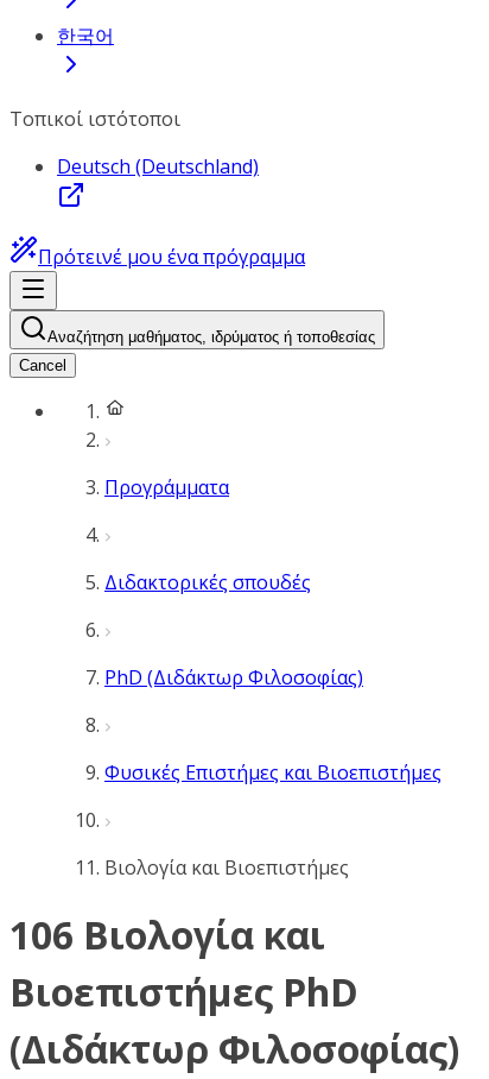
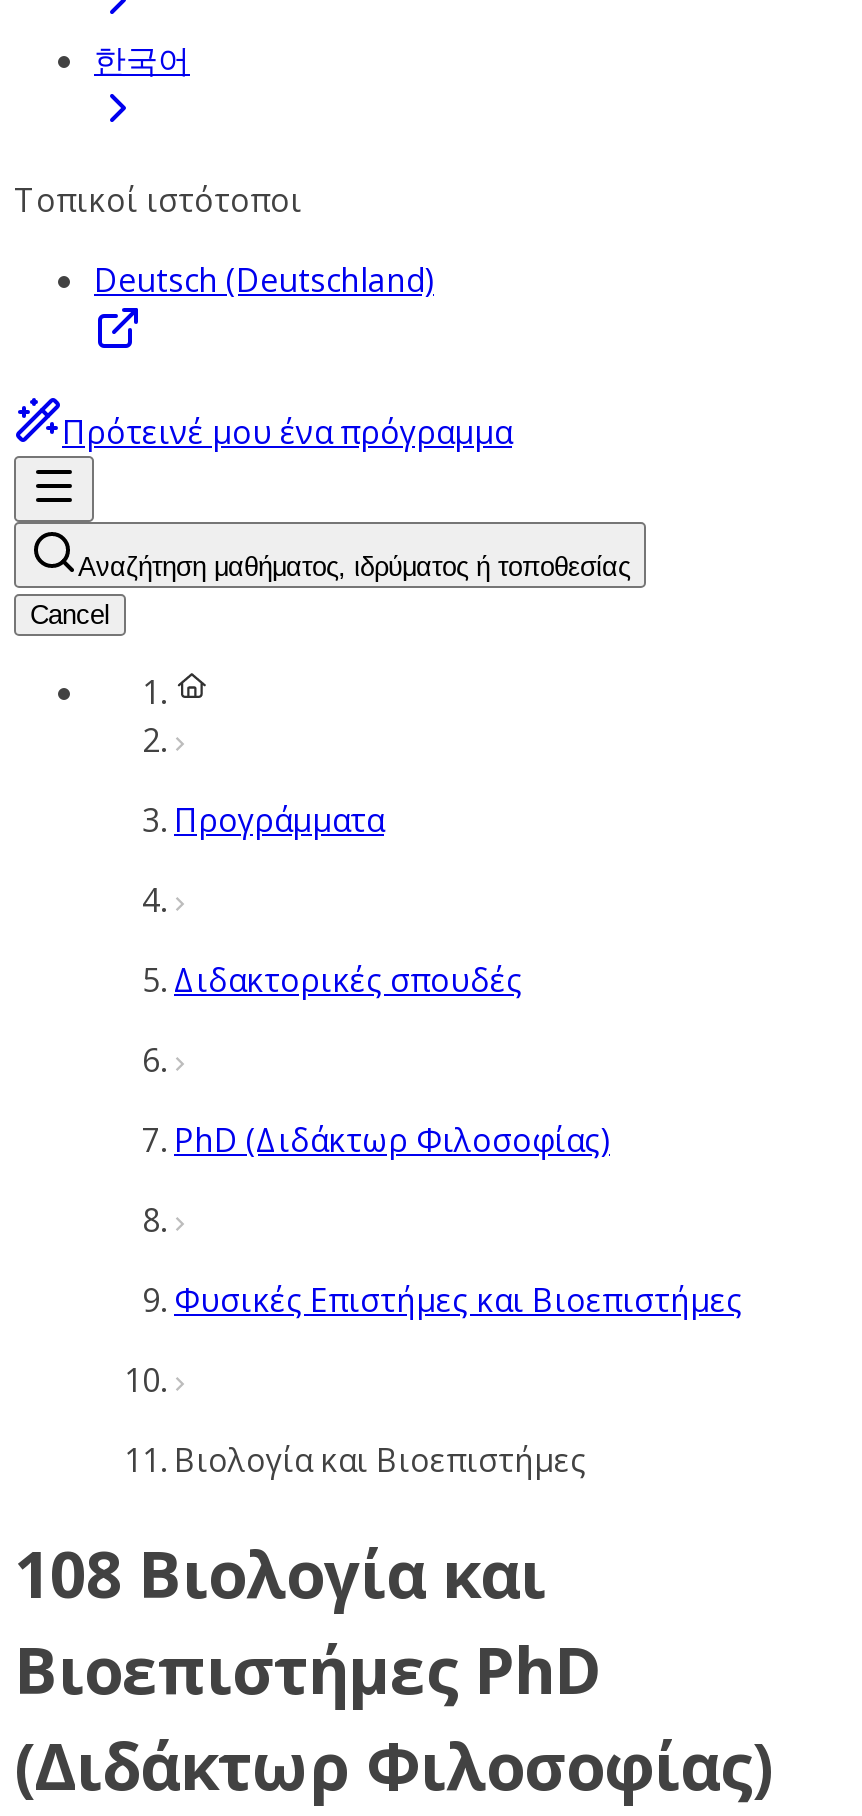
[9,910,325,961] 106 Βιολογία και -> [14,1531,546,1617] 108 Βιολογία και

